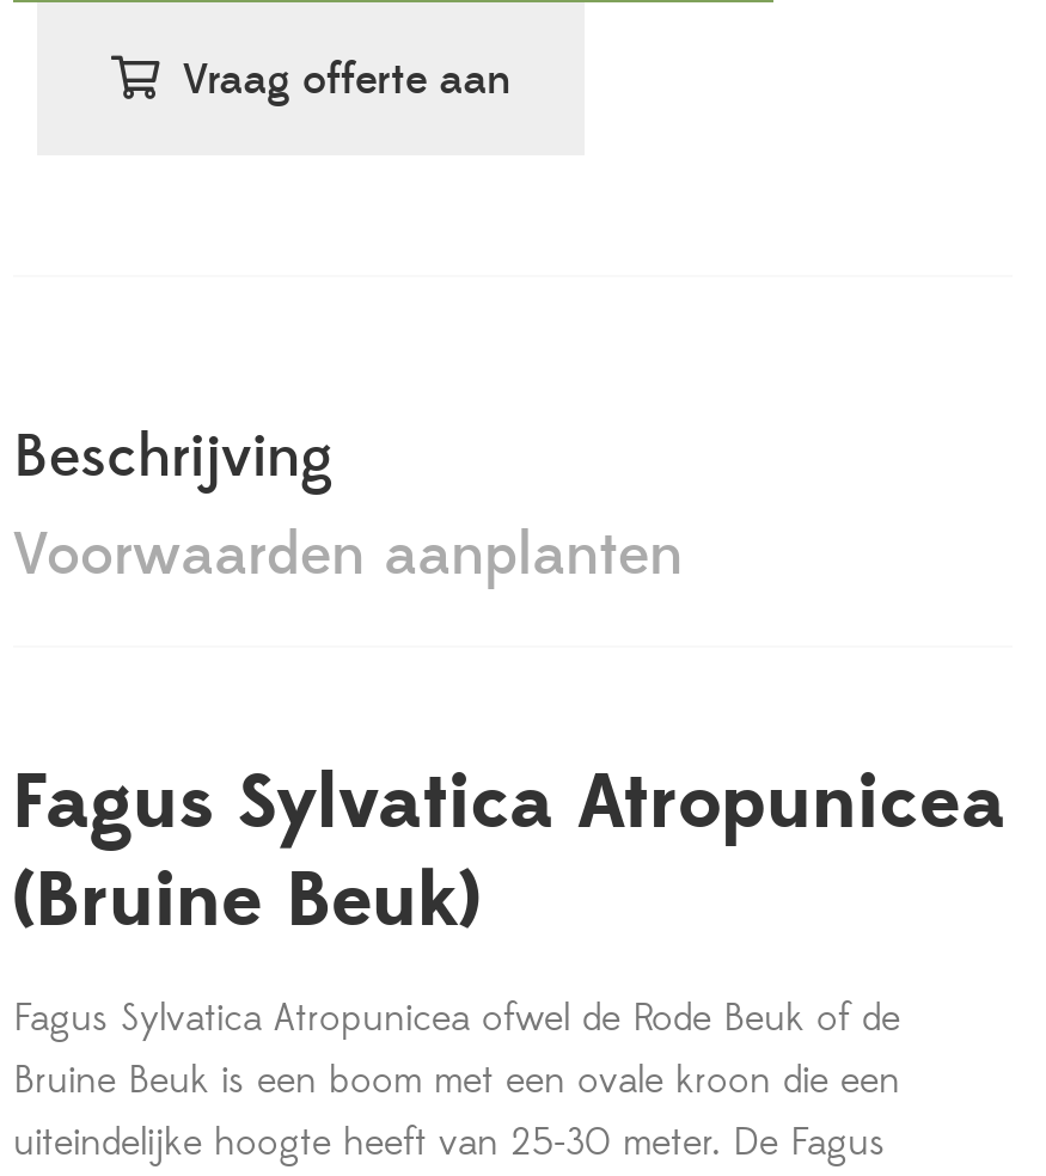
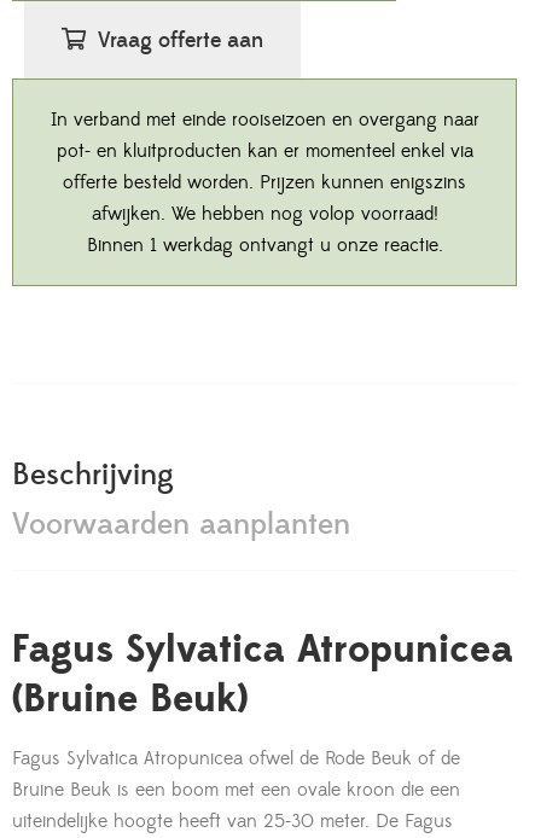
none -> [11,77,518,287] [image] | In verband met einde rooiseizoen en overgang naar | pot- en kluitproducten kan er momenteel enkel via | offerte besteld worden. Prijzen kunnen enigszins | afwijken. We hebben nog volop voorraad! | Binnen 1 werkdag ontvangt u onze reactie.

